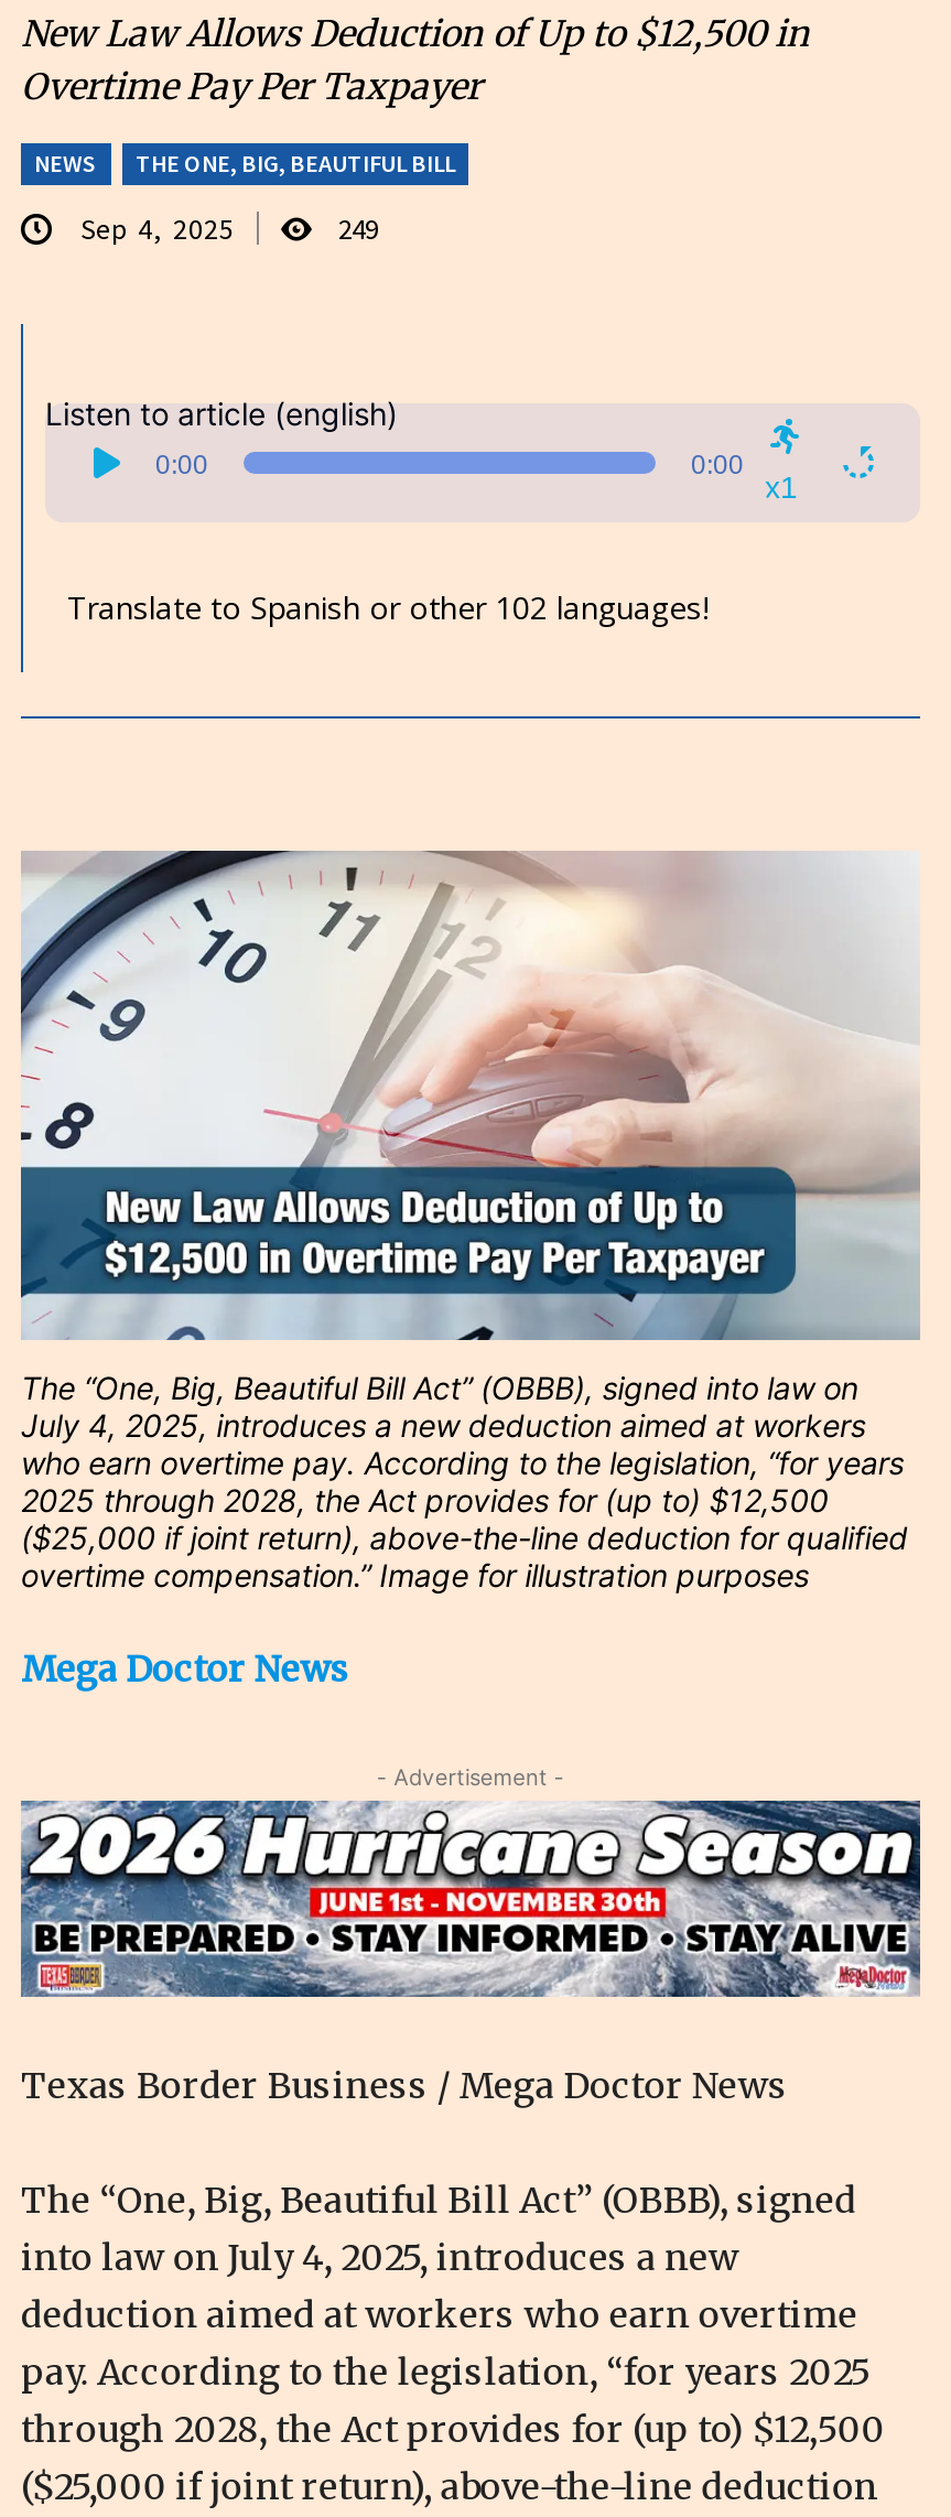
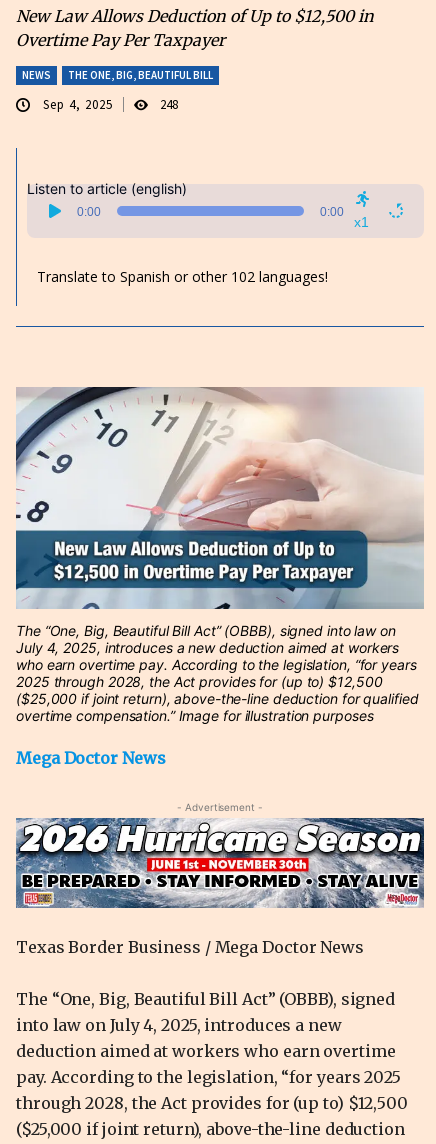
[338,209,378,247] 249 -> [160,96,178,113] 248

